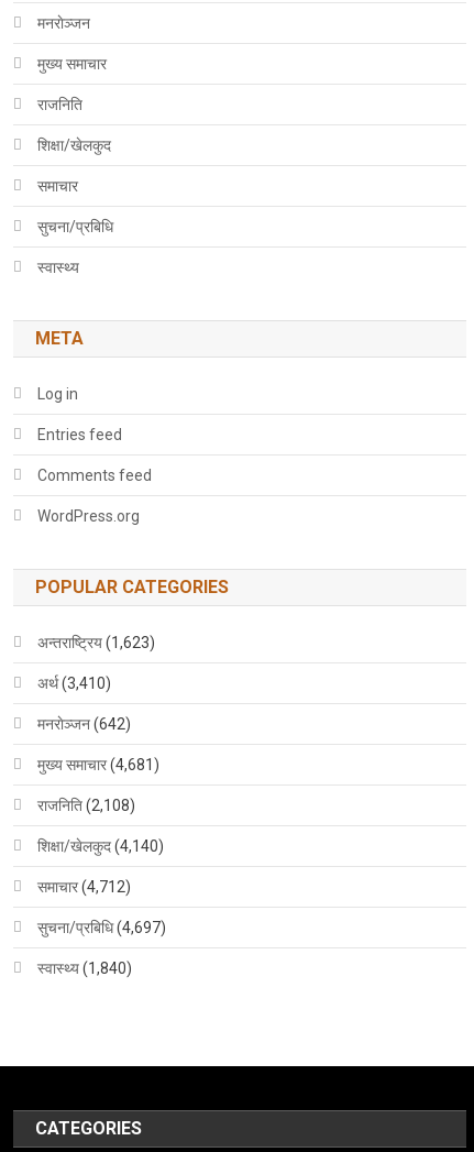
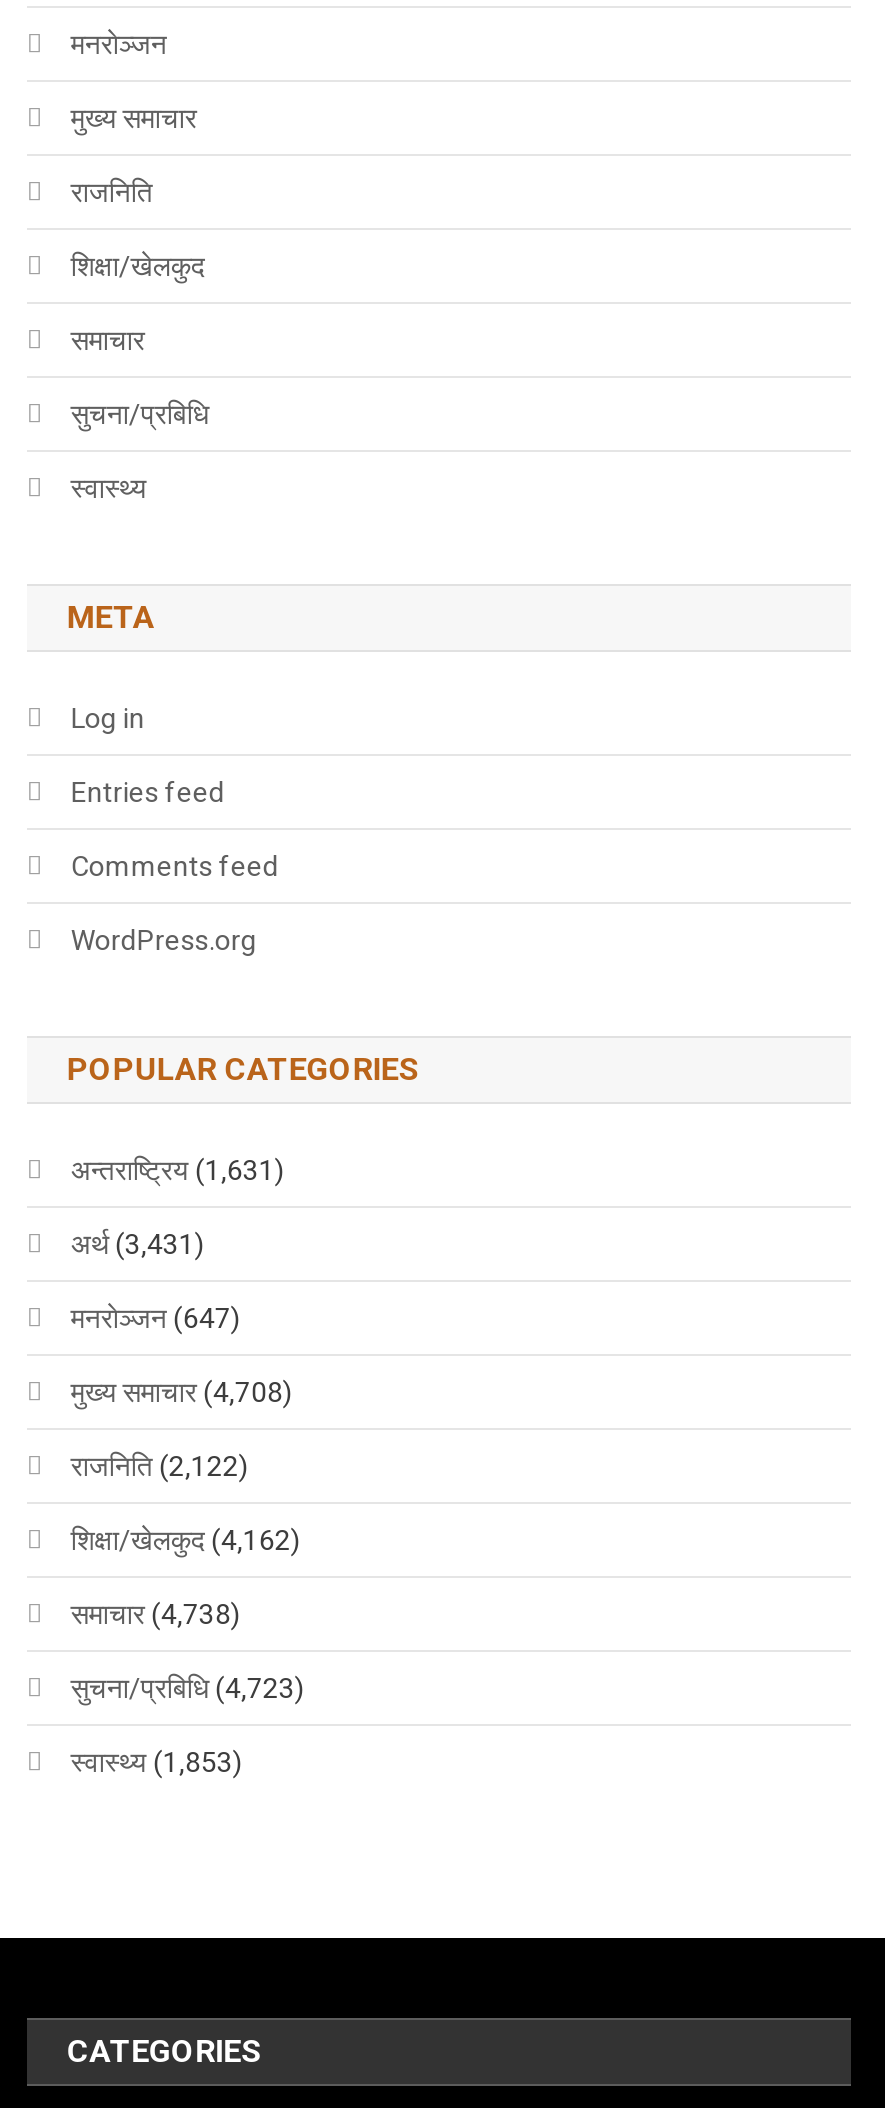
[37,634,155,651] अन्तराष्ट्रिय (1,623) -> [71,1154,285,1186] अन्तराष्ट्रिय (1,631)
[37,674,111,692] अर्थ (3,410) -> [71,1228,205,1260] अर्थ (3,431)
[37,715,131,733] मनराेञ्जन (642) -> [71,1302,241,1334] मनराेञ्जन (647)
[37,756,159,774] मुख्य समाचार (4,681) -> [71,1376,293,1408] मुख्य समाचार (4,708)
[37,797,135,814] राजनिति (2,108) -> [71,1450,249,1482] राजनिति (2,122)
[37,837,164,855] शिक्षा/खेलकुद (4,140) -> [71,1524,301,1556] शिक्षा/खेलकुद (4,162)
[37,878,131,896] समाचार (4,712) -> [71,1598,241,1630] समाचार (4,738)
[37,919,166,936] सुचना/प्रबिधि (4,697) -> [71,1672,305,1704] सुचना/प्रबिधि (4,723)
[37,959,132,977] स्वास्थ्य (1,840) -> [71,1746,243,1778] स्वास्थ्य (1,853)

